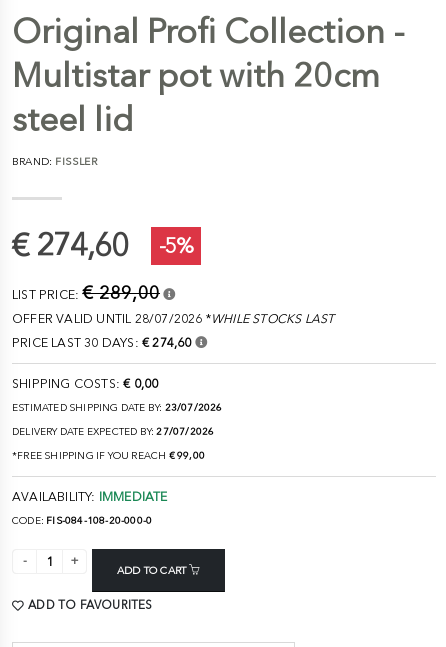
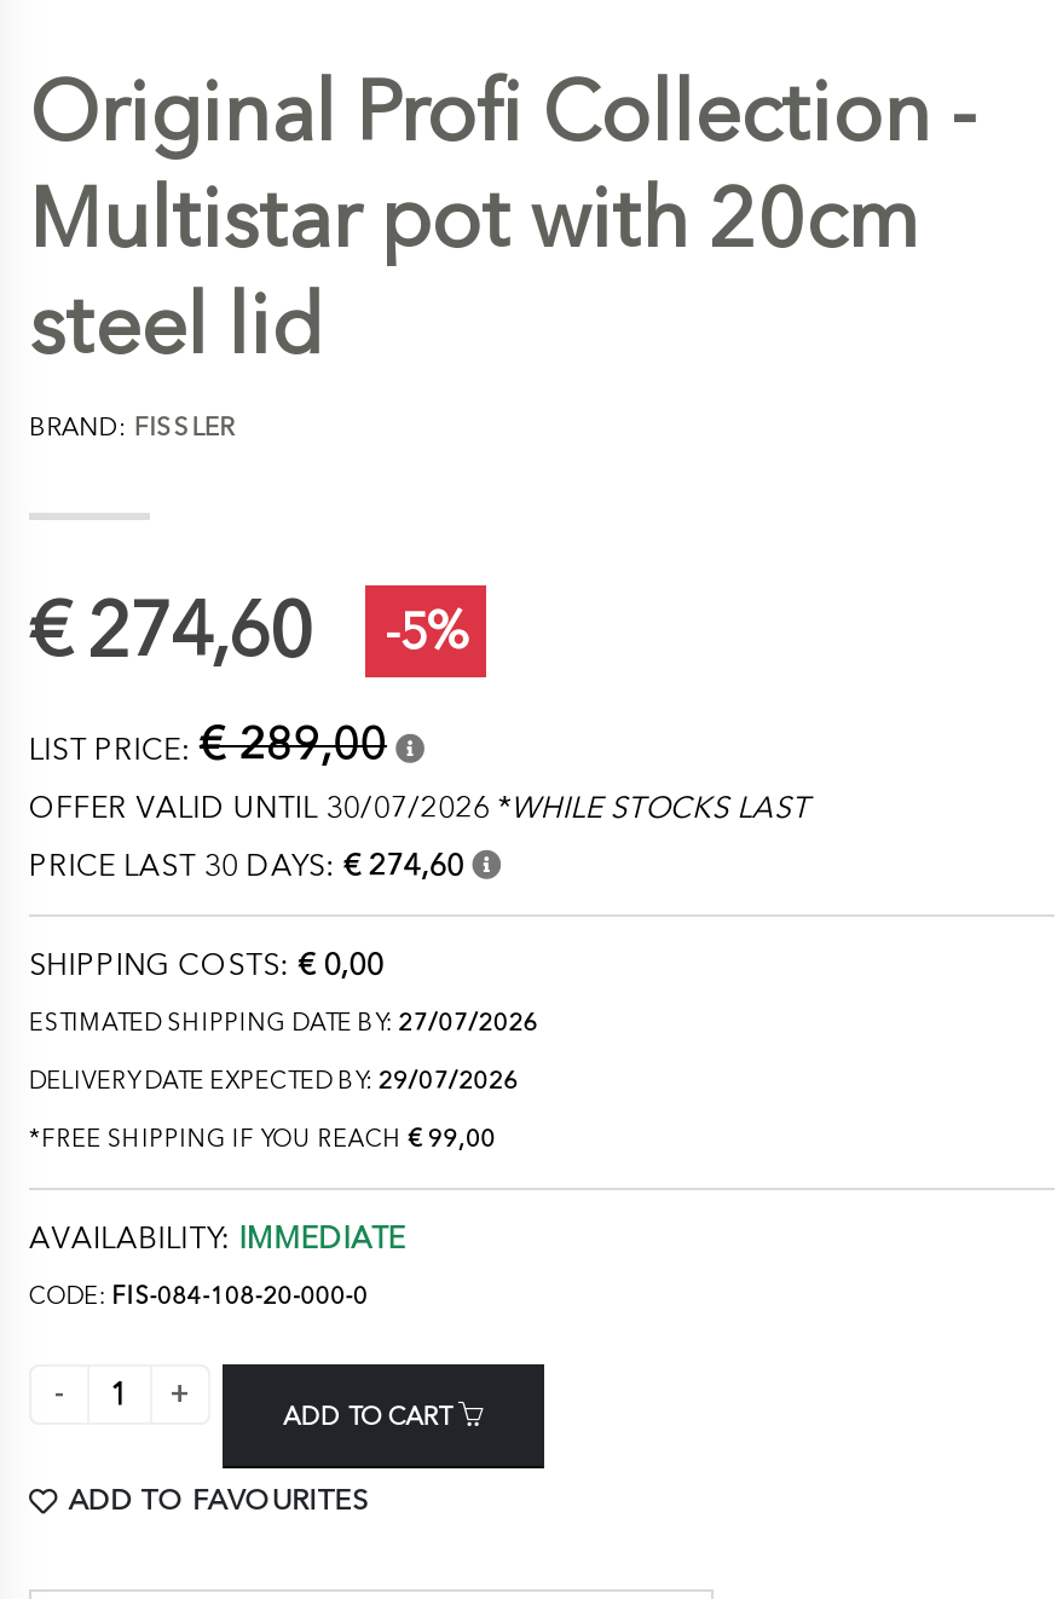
[12,311,334,326] OFFER VALID UNTIL 28/07/2026 *WHILE STOCKS LAST -> [29,790,809,826] OFFER VALID UNTIL 30/07/2026 *WHILE STOCKS LAST
[12,402,223,413] ESTIMATED SHIPPING DATE BY: 23/07/2026 -> [29,1010,538,1036] ESTIMATED SHIPPING DATE BY: 27/07/2026
[12,426,214,437] DELIVERY DATE EXPECTED BY: 27/07/2026 -> [29,1068,519,1094] DELIVERY DATE EXPECTED BY: 29/07/2026

